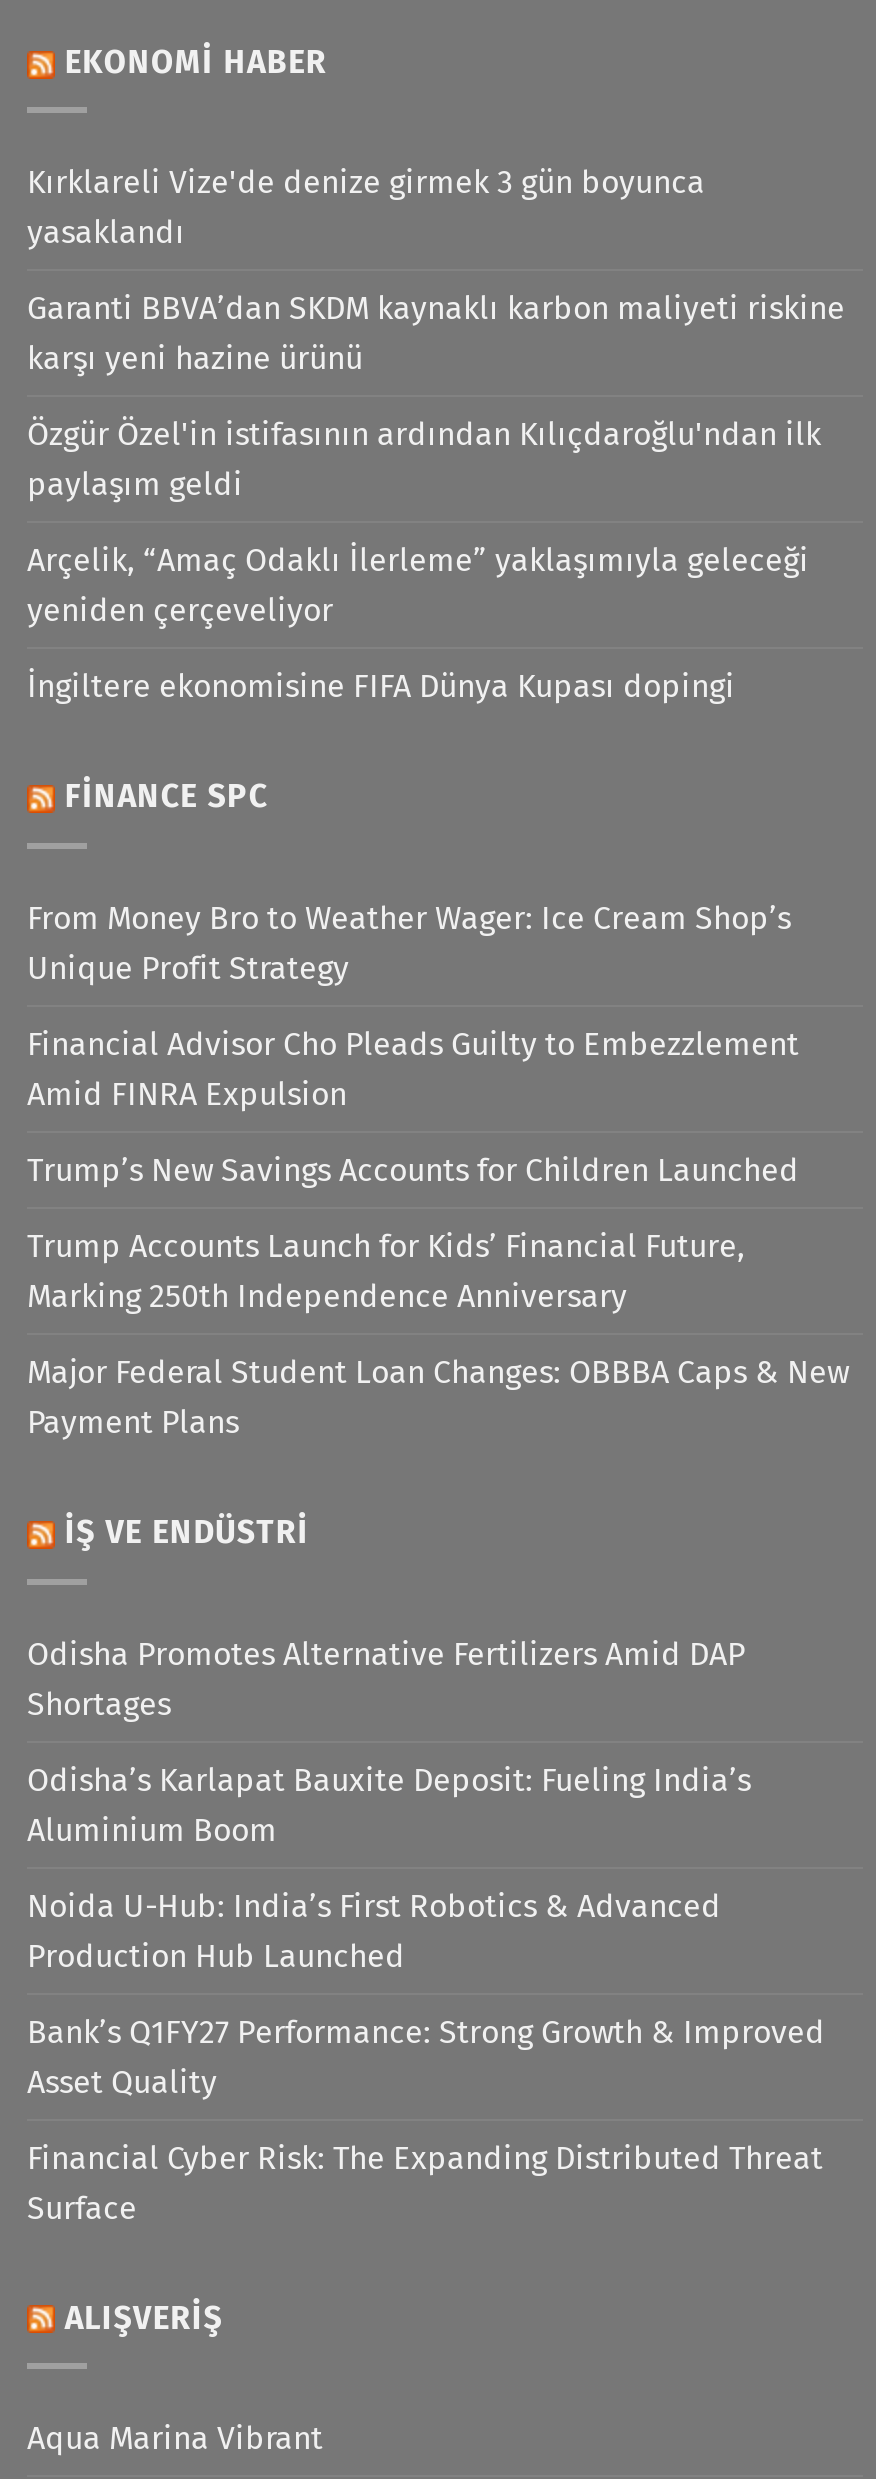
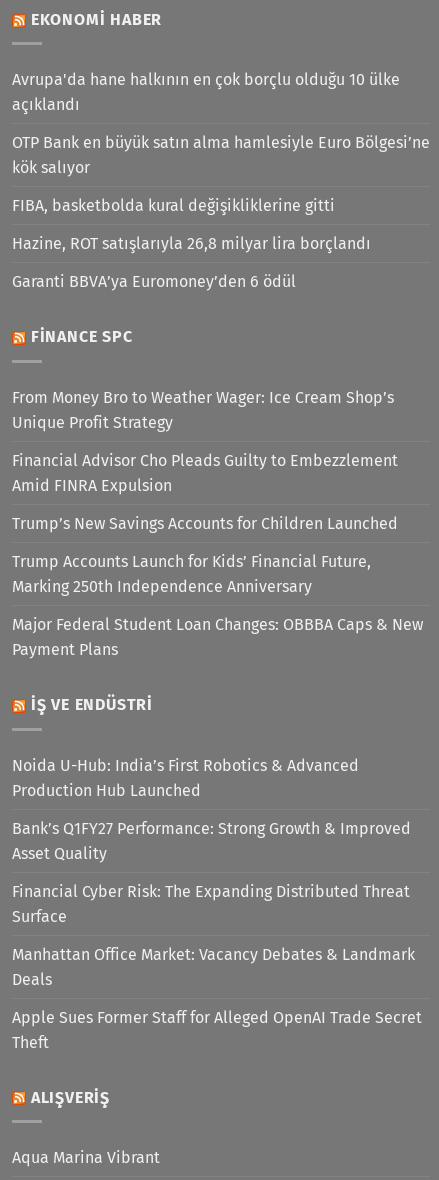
[27,164,705,252] Kırklareli Vize'de denize girmek 3 gün boyunca | yasaklandı -> [12,70,400,114] Avrupa'da hane halkının en çok borçlu olduğu 10 ülke | açıklandı
[27,290,845,378] Garanti BBVA’dan SKDM kaynaklı karbon maliyeti riskine | karşı yeni hazine ürünü -> [12,133,430,177] OTP Bank en büyük satın alma hamlesiyle Euro Bölgesi’ne | kök salıyor
[27,416,821,504] Özgür Özel'in istifasının ardından Kılıçdaroğlu'ndan ilk | paylaşım geldi -> [12,196,335,215] FIBA, basketbolda kural değişikliklerine gitti
[27,542,809,630] Arçelik, “Amaç Odaklı İlerleme” yaklaşımıyla geleceği | yeniden çerçeveliyor -> [12,234,371,253] Hazine, ROT satışlarıyla 26,8 milyar lira borçlandı
[27,668,735,706] İngiltere ekonomisine FIFA Dünya Kupası dopingi -> [12,272,296,291] Garanti BBVA’ya Euromoney’den 6 ödül
[27,1634,751,1848] Odisha Promotes Alternative Fertilizers Amid DAP | Shortages | Odisha’s Karlapat Bauxite Deposit: Fueling India’s | Aluminium Boom -> none
moved [27,1886,825,2226] -> [12,756,411,926]: Noida U-Hub: India’s First Robotics & Advanced | Production Hub Launched | Bank’s Q1FY27 Performance: Strong Growth & Improved | Asset Quality | Financial Cyber Risk: The Expanding Distributed Threat | Surface
none -> [12,945,422,1052] Manhattan Office Market: Vacancy Debates & Landmark | Deals | Apple Sues Former Staff for Alleged OpenAI Trade Secret | Theft

